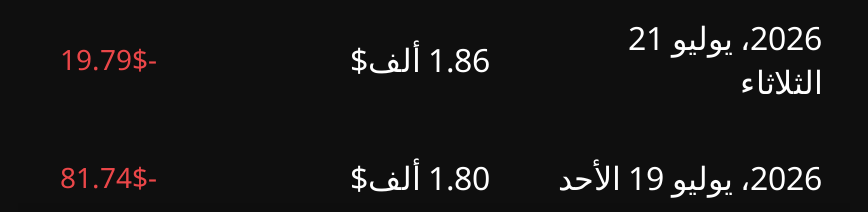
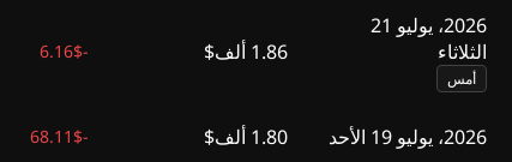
[60,40,148,78] 19.79$ -> [40,39,83,62] 6.16$
none -> [447,68,476,89] أمس
[60,158,148,196] 81.74$ -> [30,125,83,147] 68.11$

